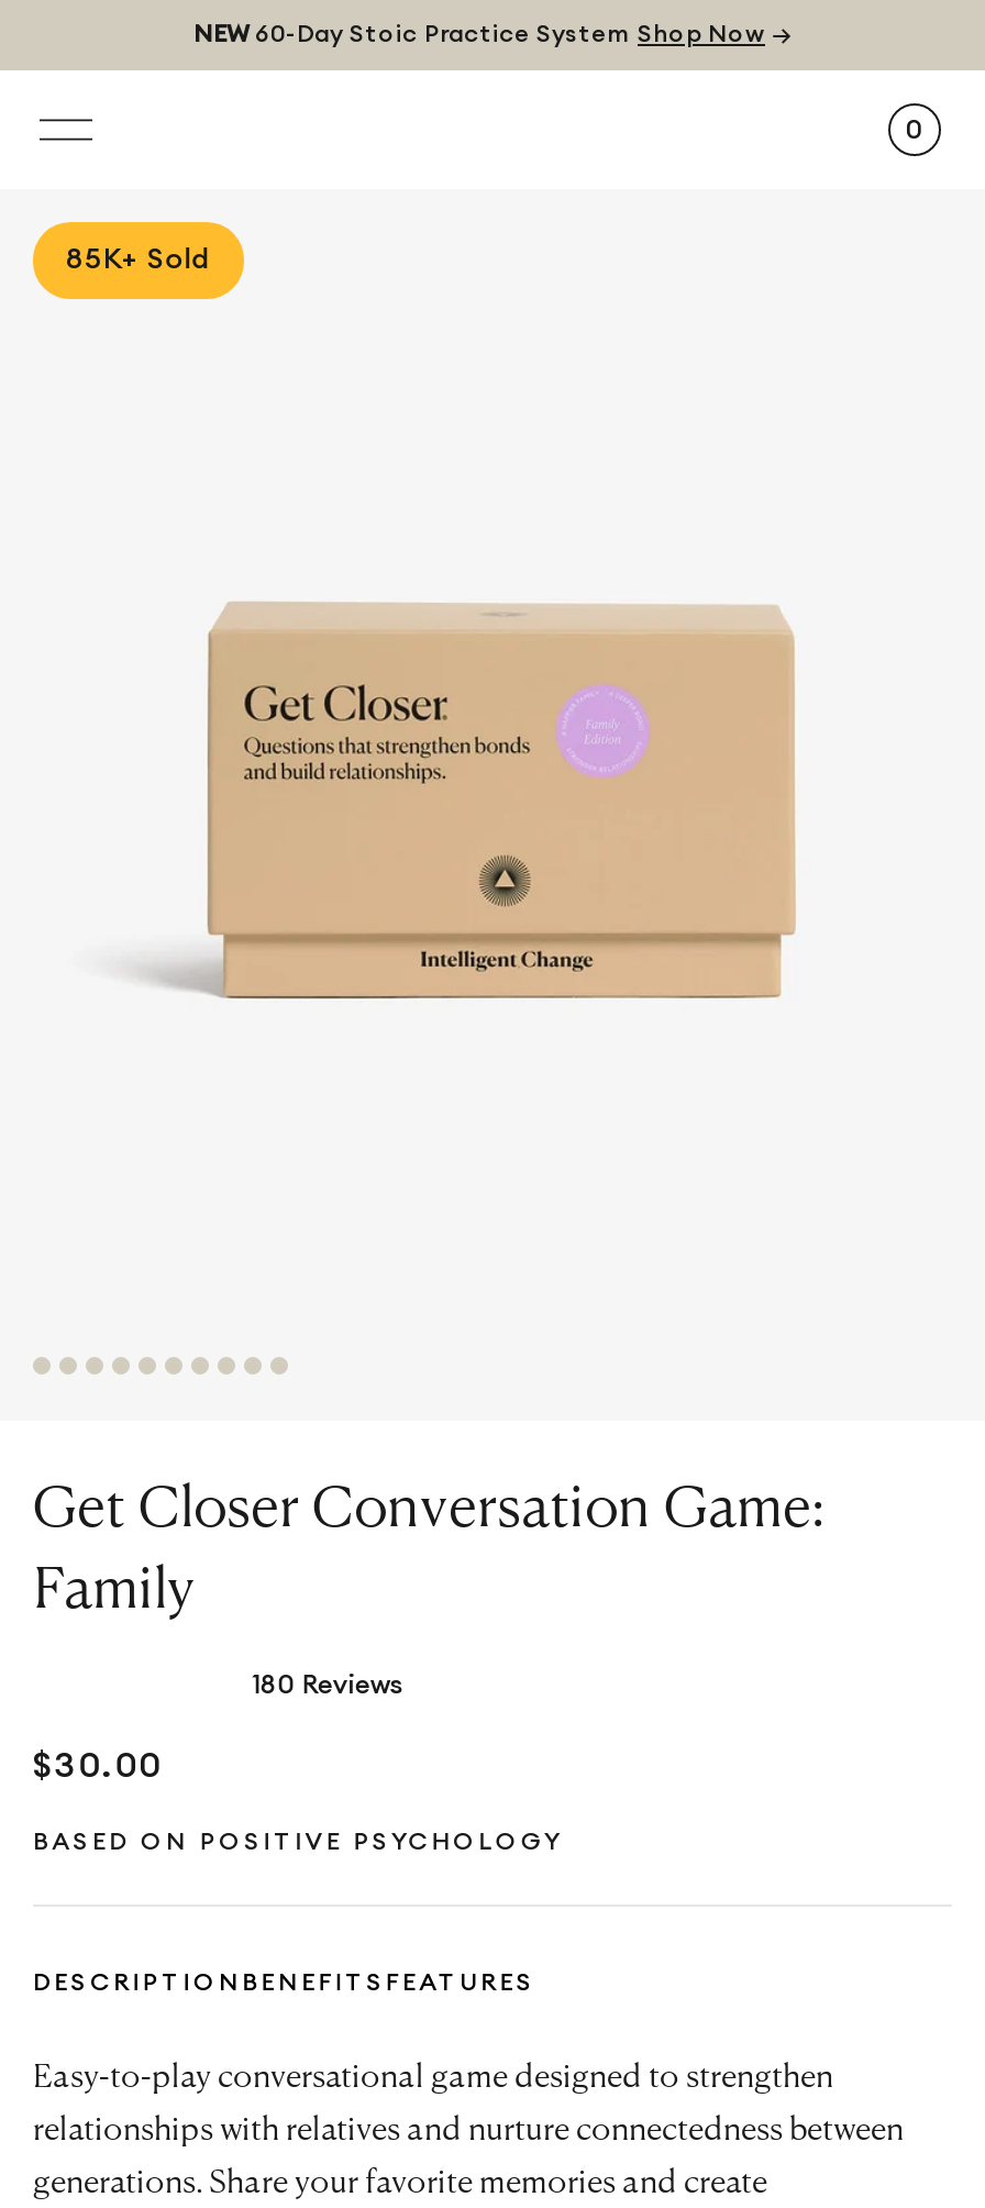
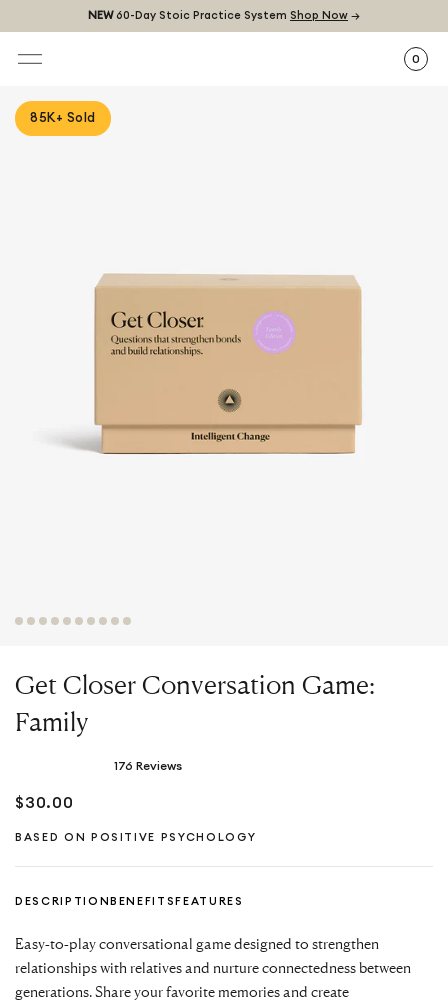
[252,1671,403,1698] 180 Reviews -> [114,760,182,772] 176 Reviews

